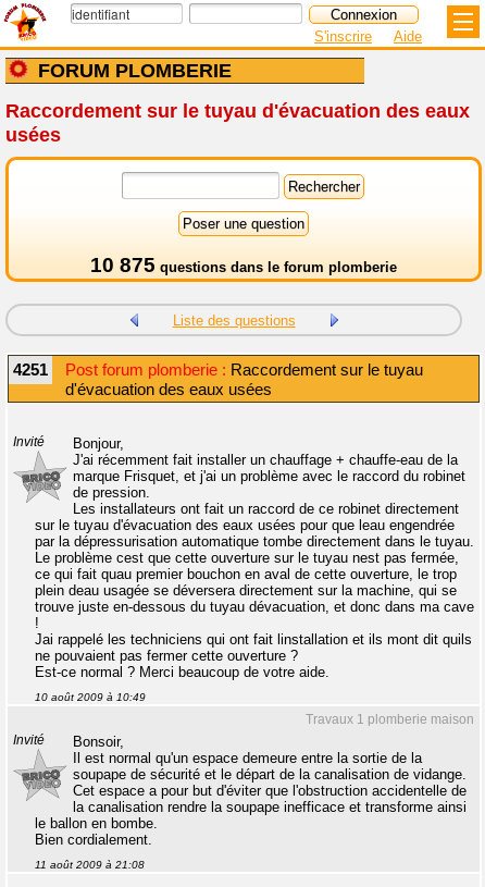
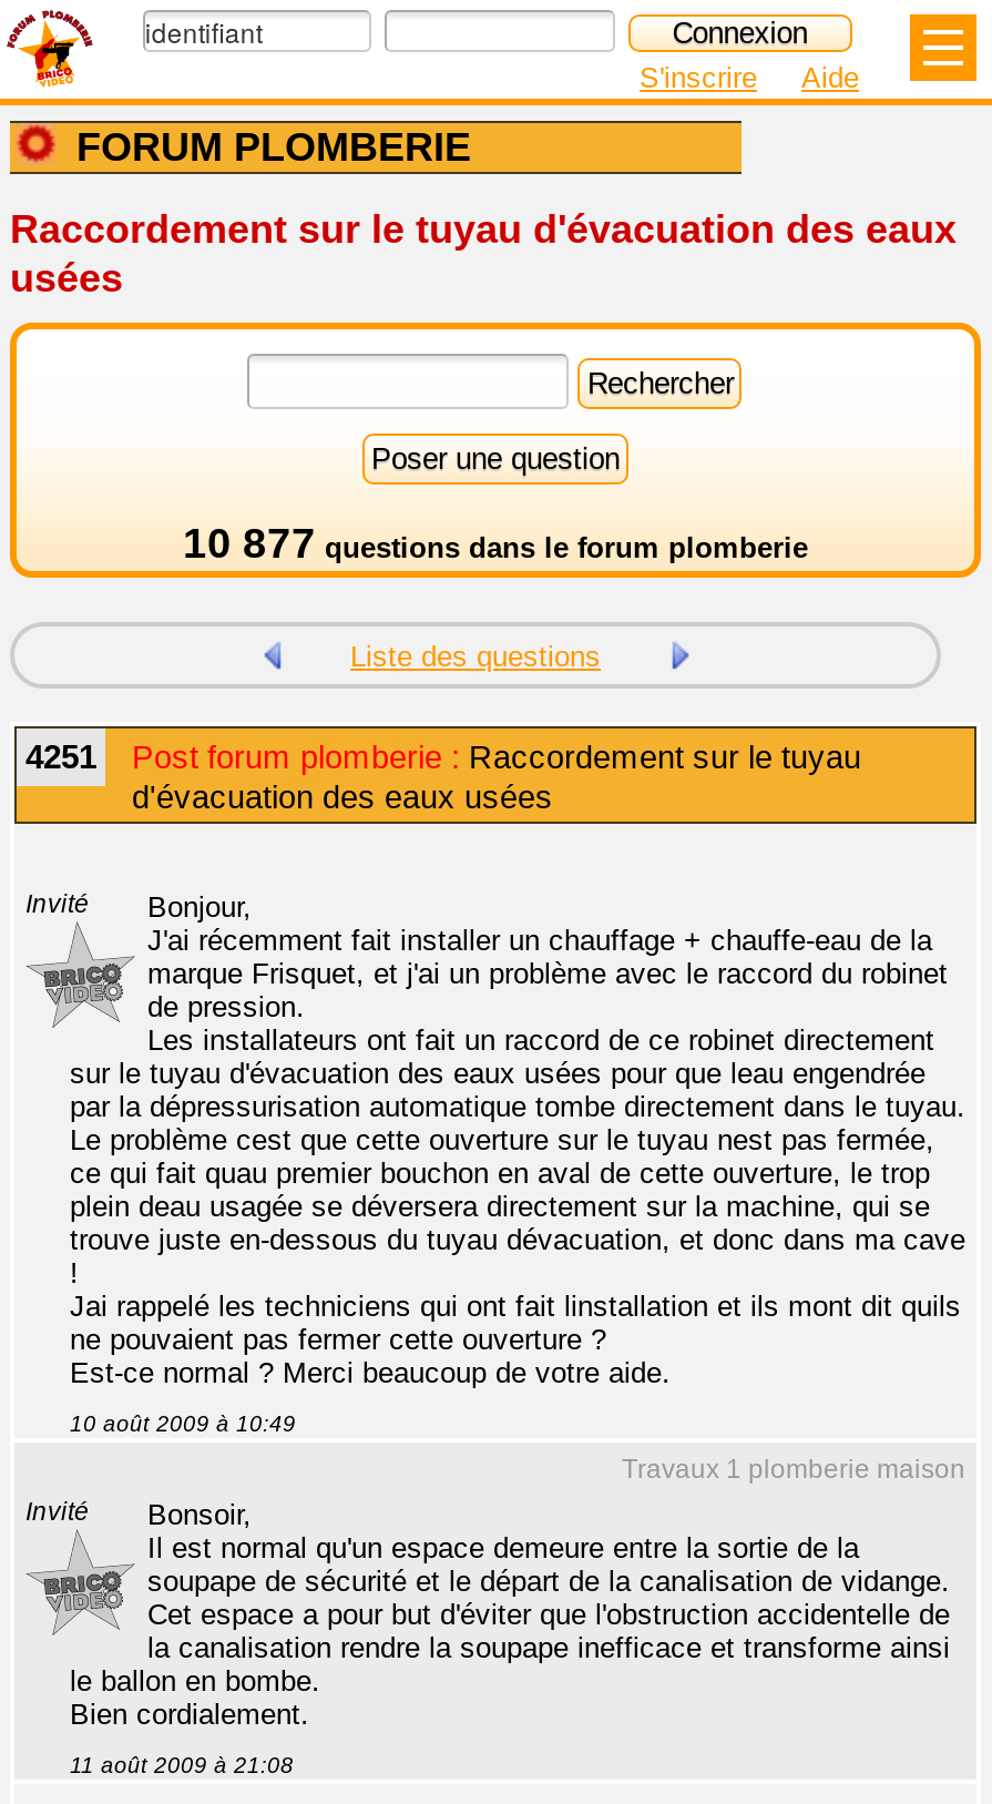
[90,254,397,276] 10 875 questions dans le forum plomberie -> [183,520,808,567] 10 877 questions dans le forum plomberie

